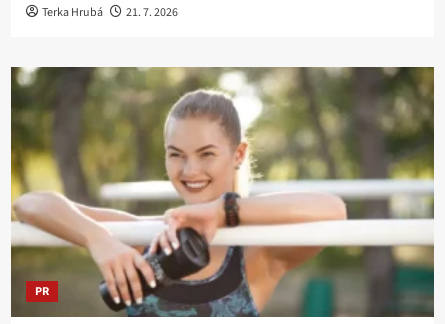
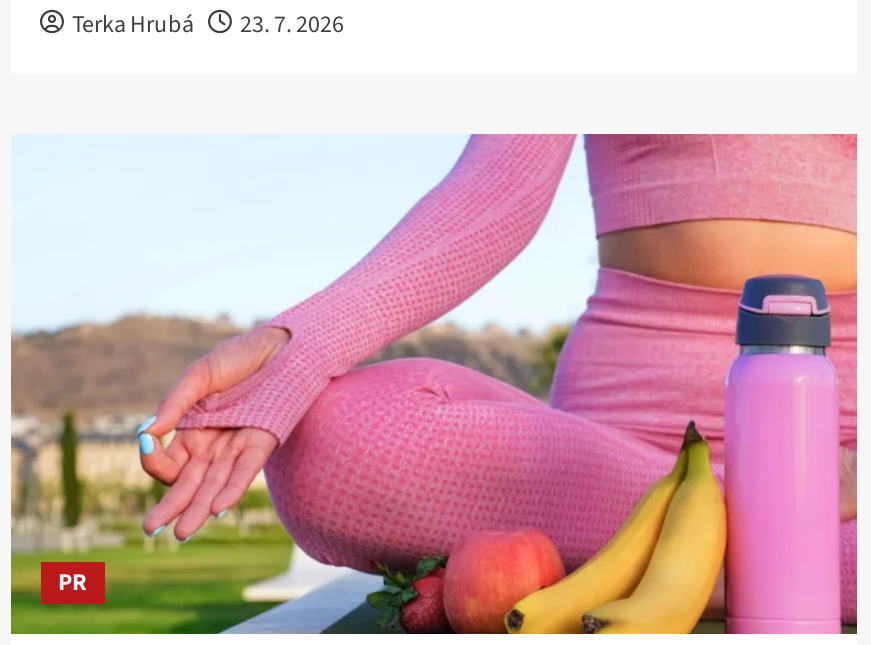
[41,4,177,21] Terka Hrubá 21. 7. 2026 -> [72,8,344,42] Terka Hrubá 23. 7. 2026
[10,66,435,318] [image] -> [9,132,859,636] [image]

